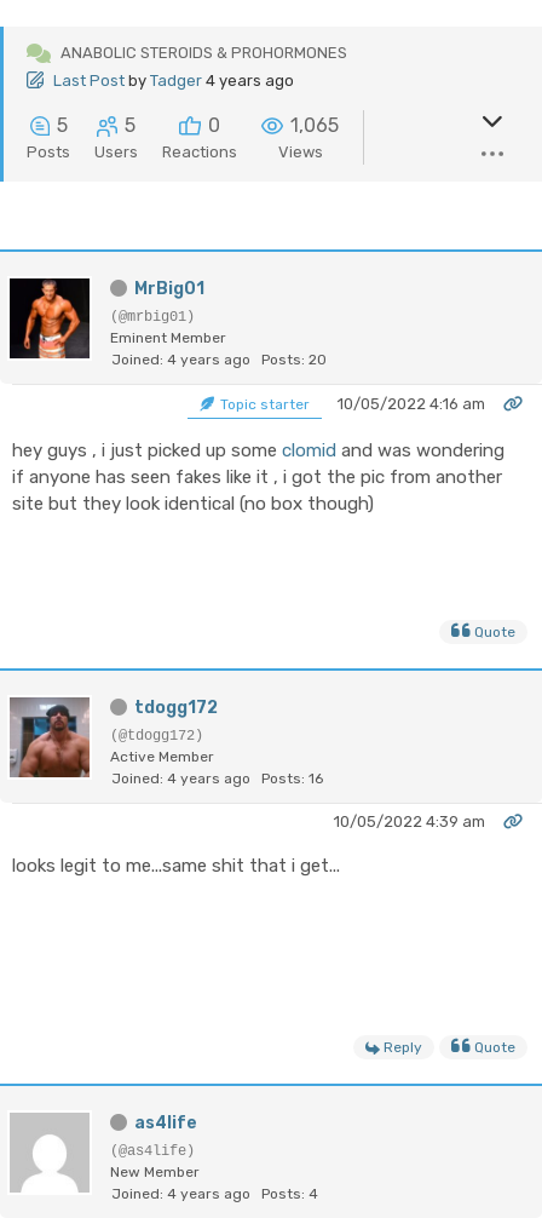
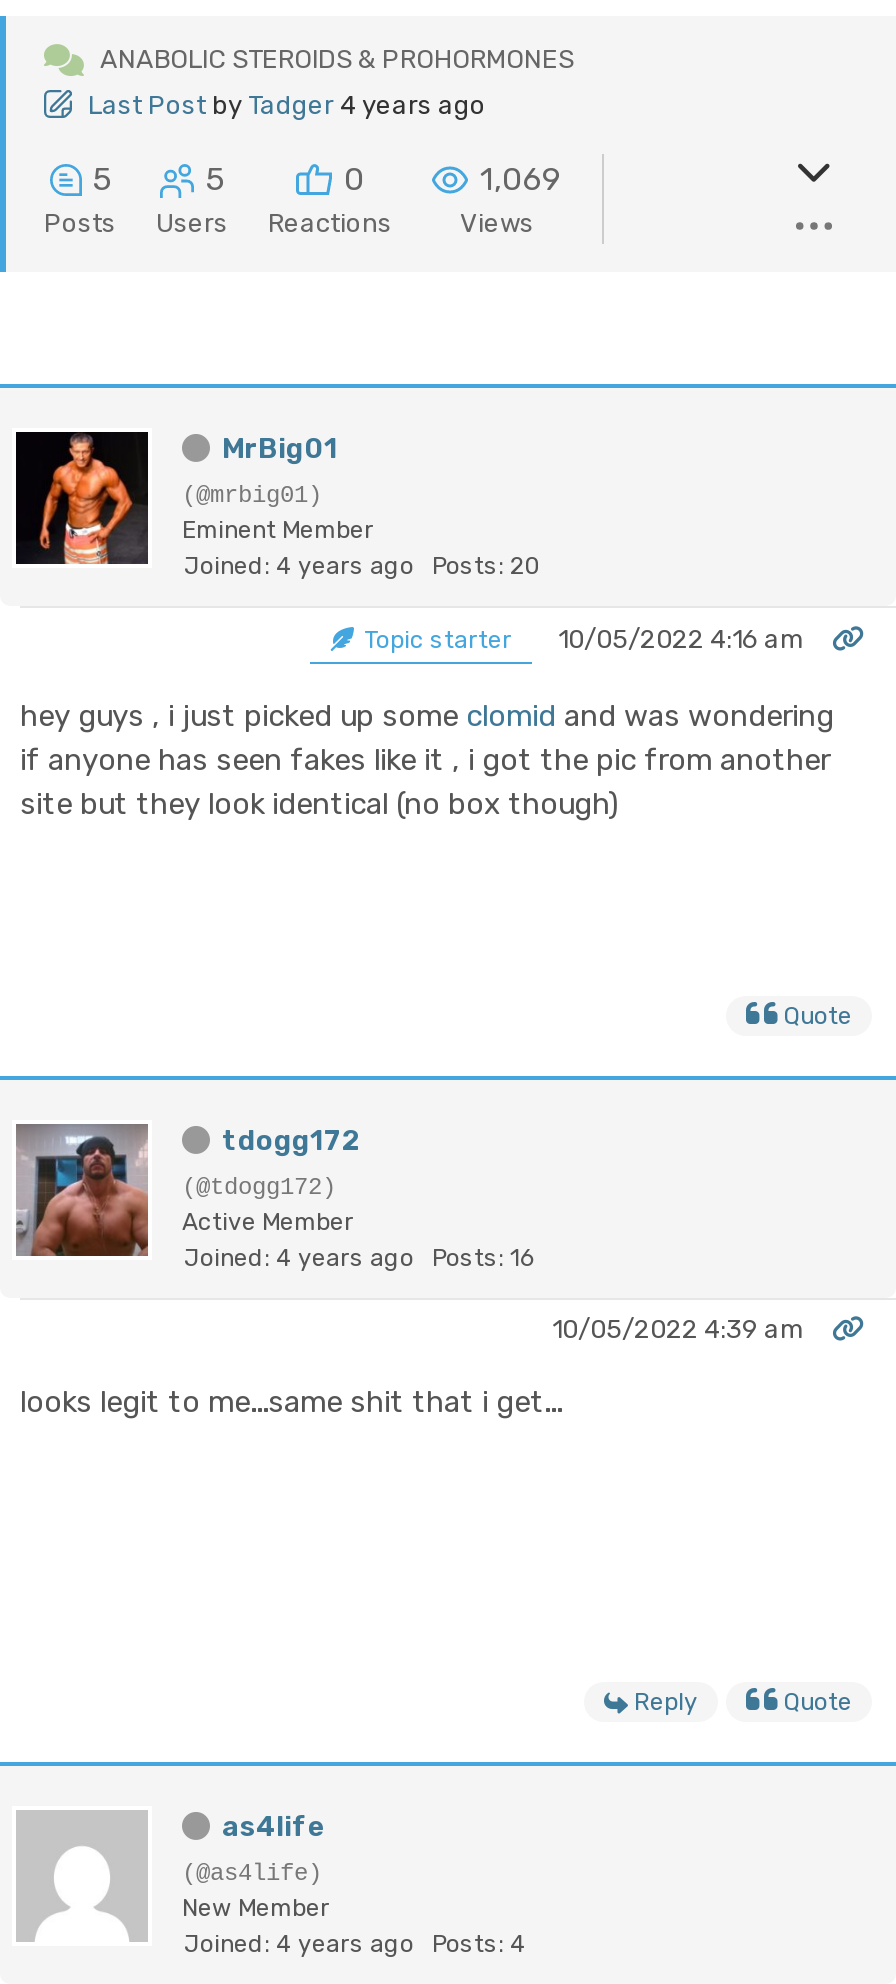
[290,114,339,137] 1,065 -> [480,160,562,198] 1,069

